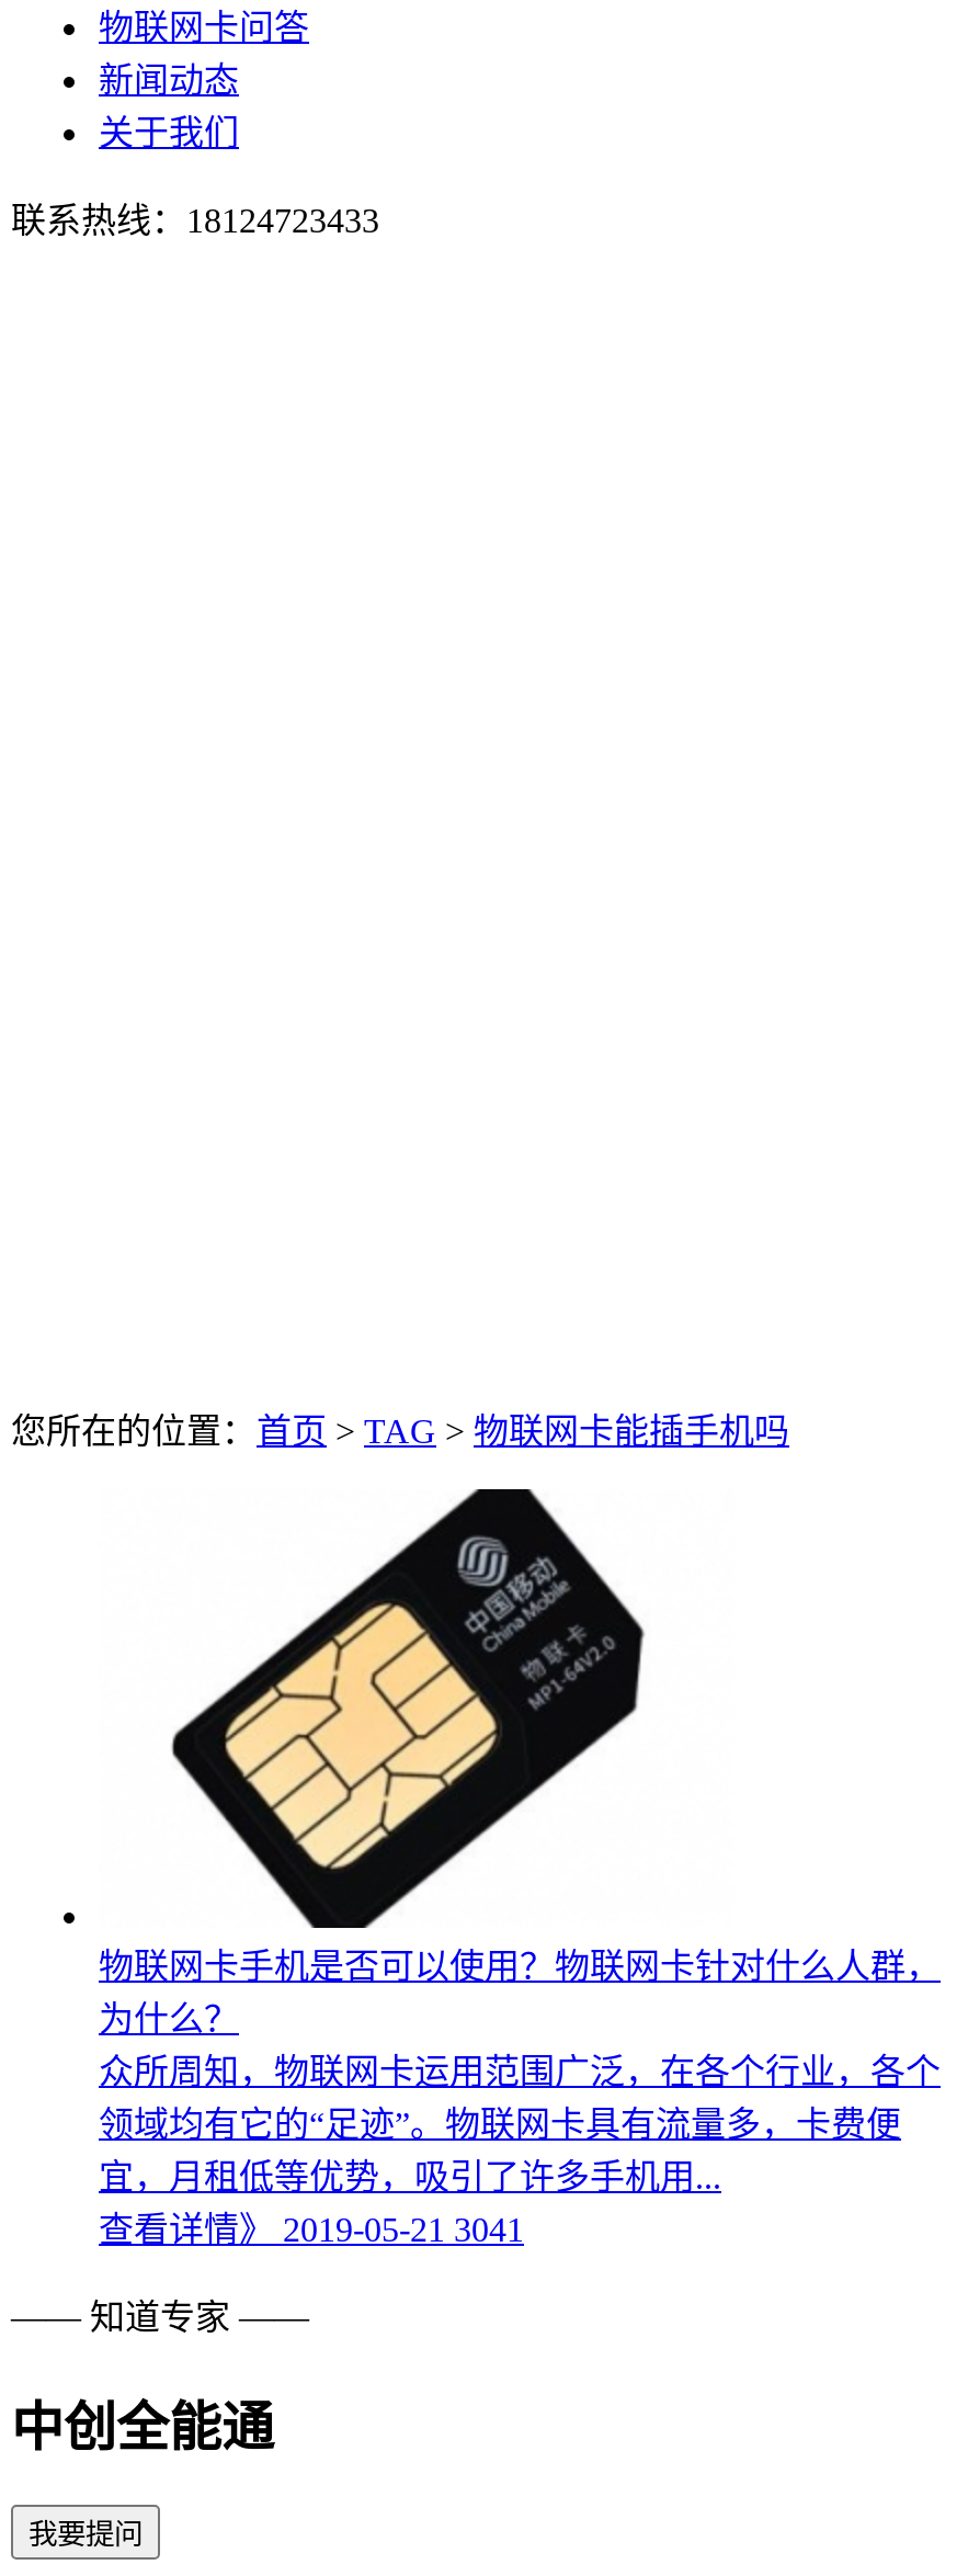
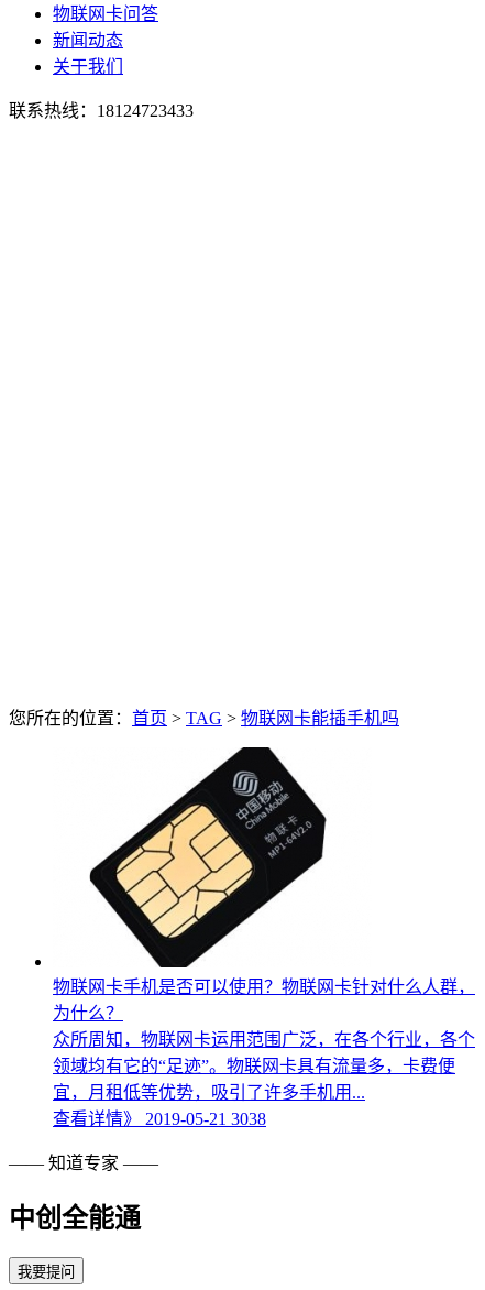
[99,2211,524,2248] 查看详情》 2019-05-21 3041 -> [53,1109,266,1128] 查看详情》 2019-05-21 3038

